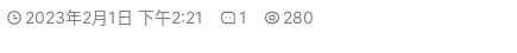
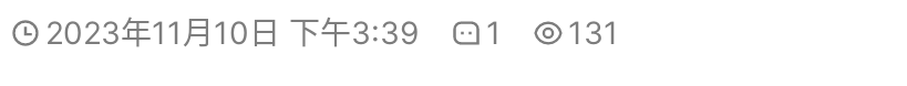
[25,7,203,27] 2023年2月1日 下午2:21 -> [45,12,420,50] 2023年11月10日 下午3:39
[283,7,314,27] 280 -> [568,12,619,50] 131

